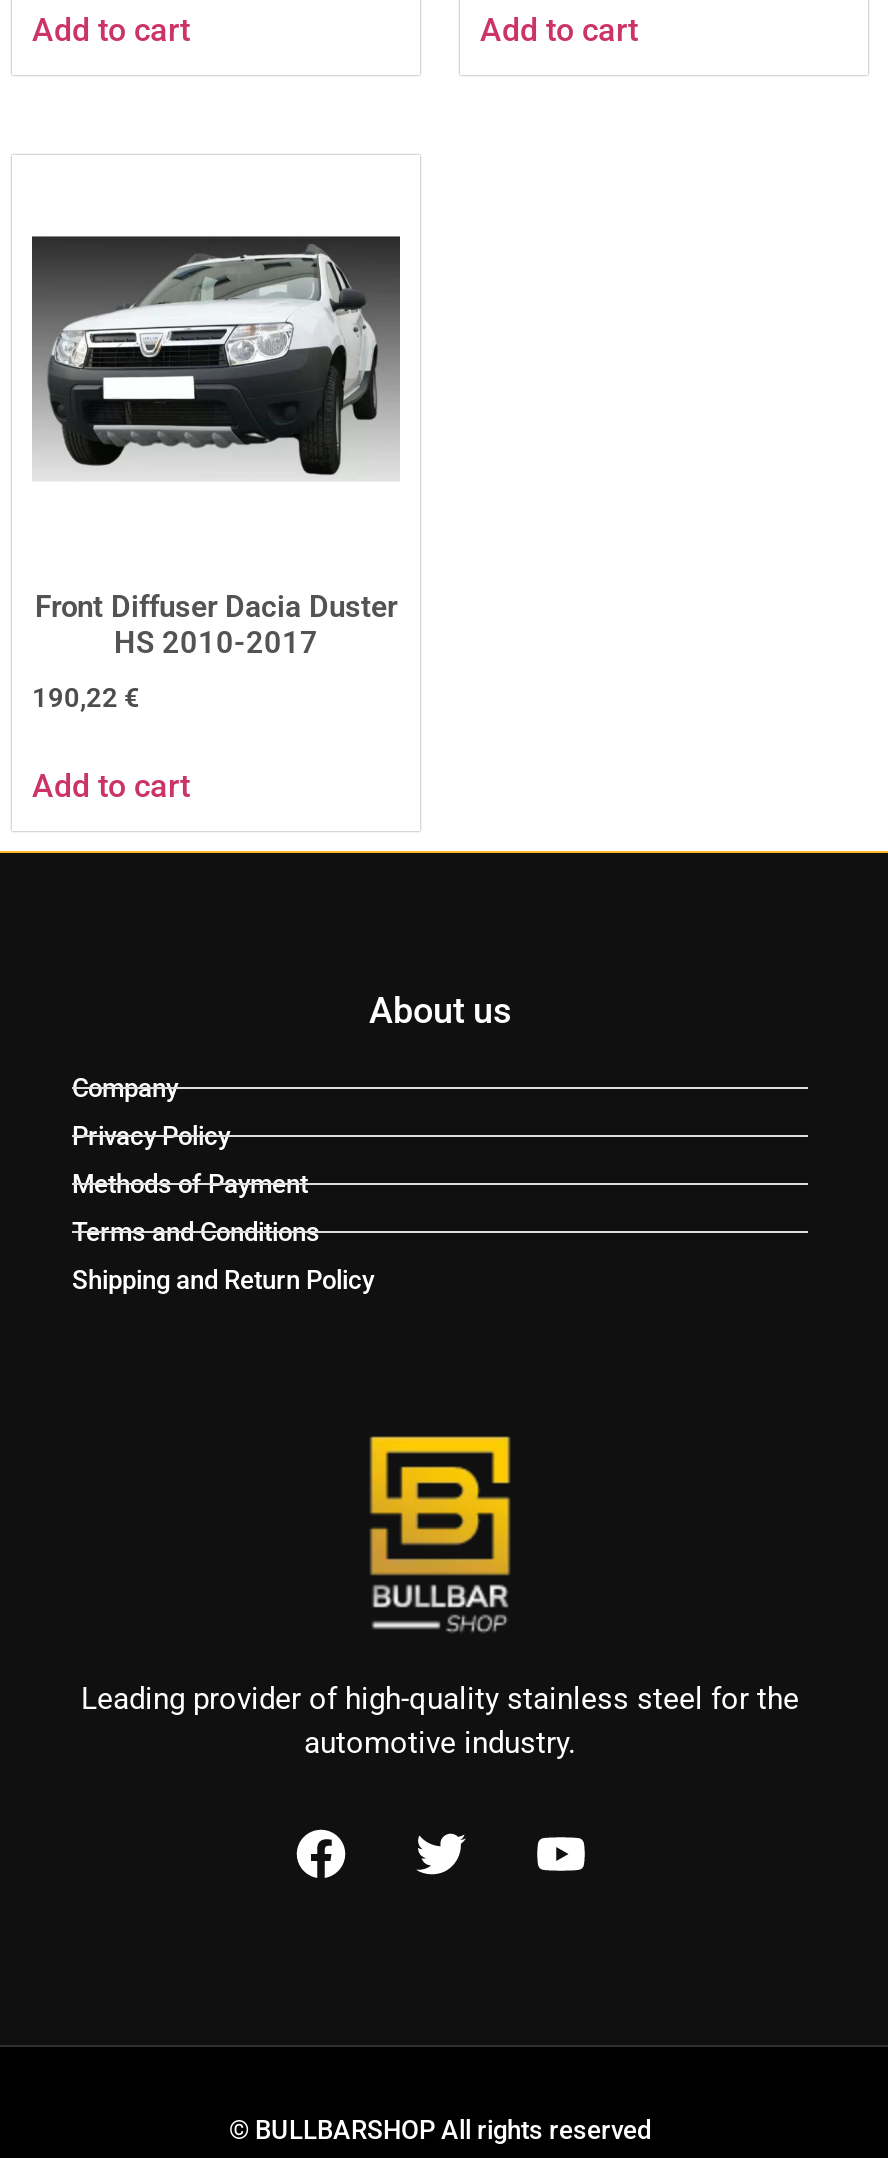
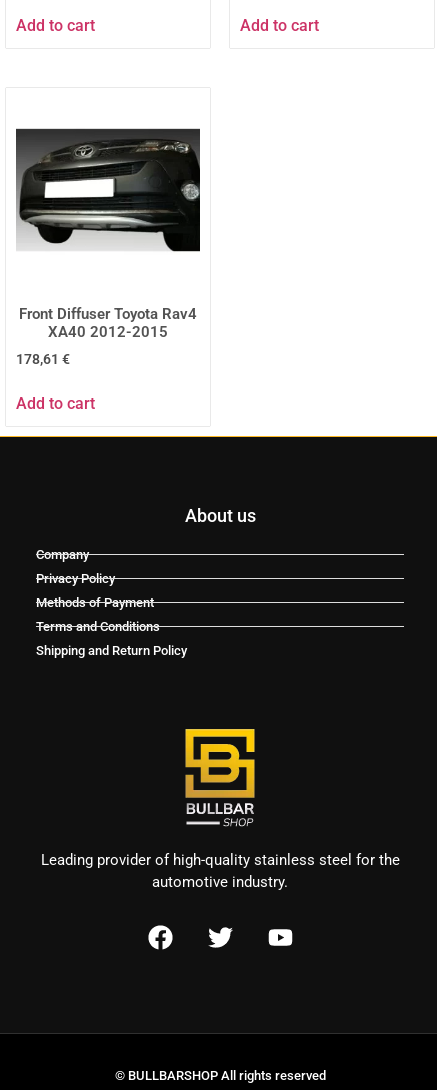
[40,245,400,481] [image] -> [19,134,201,252] [image]
[35,590,397,662] Front Diffuser Dacia Duster | HS 2010-2017 -> [19,305,197,341] Front Diffuser Toyota Rav4 | XA40 2012-2015
[32,681,140,713] 190,22 € -> [16,351,70,367] 178,61 €

